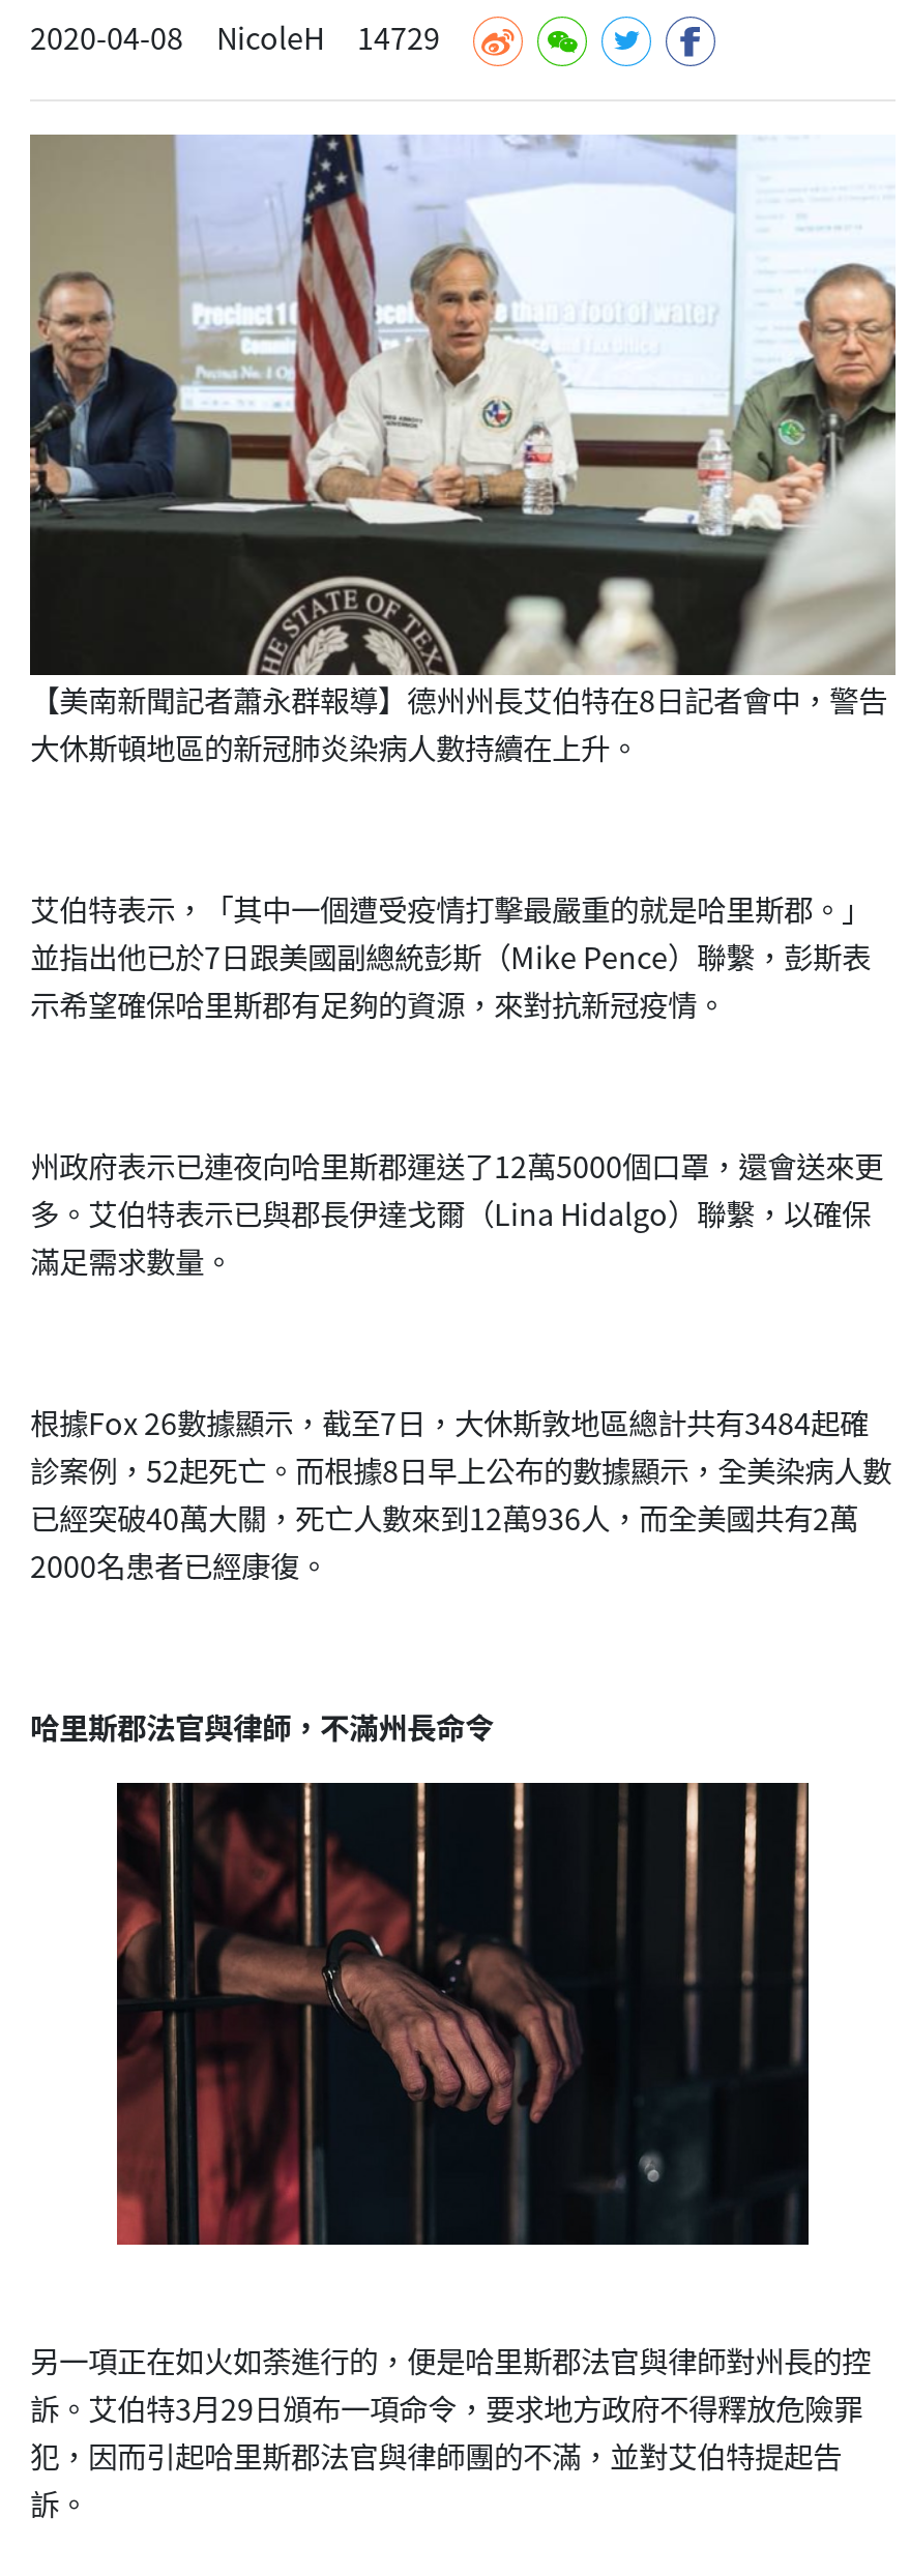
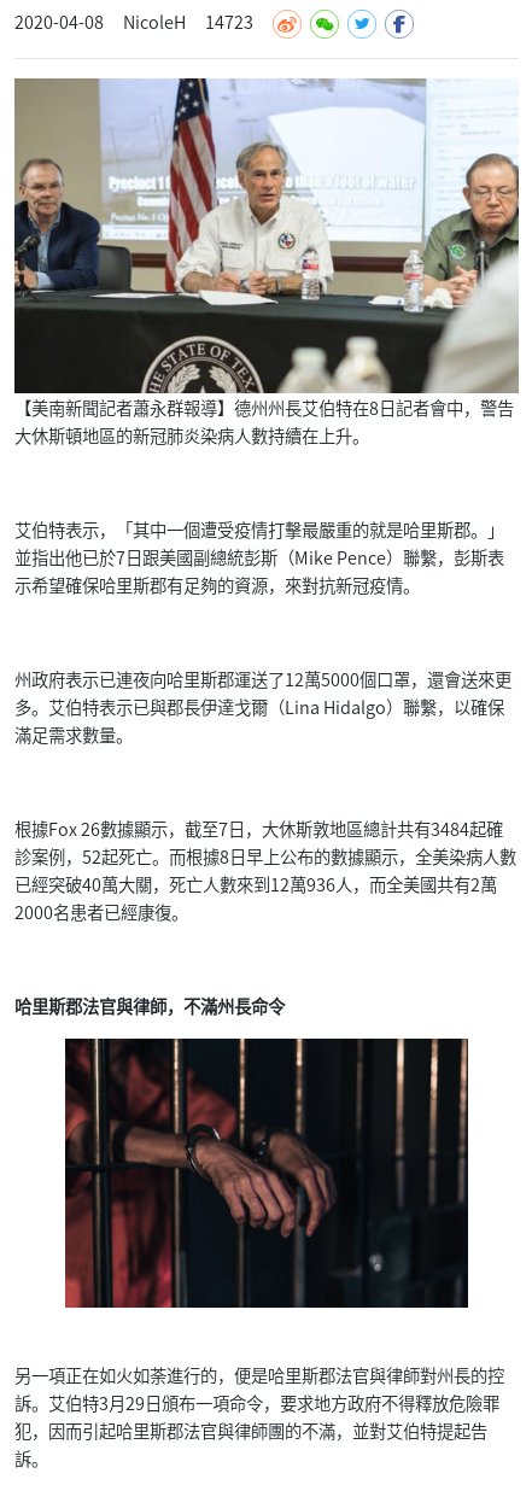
[30,14,440,58] 2020-04-08 NicoleH 14729 -> [14,8,253,34] 2020-04-08 NicoleH 14723

